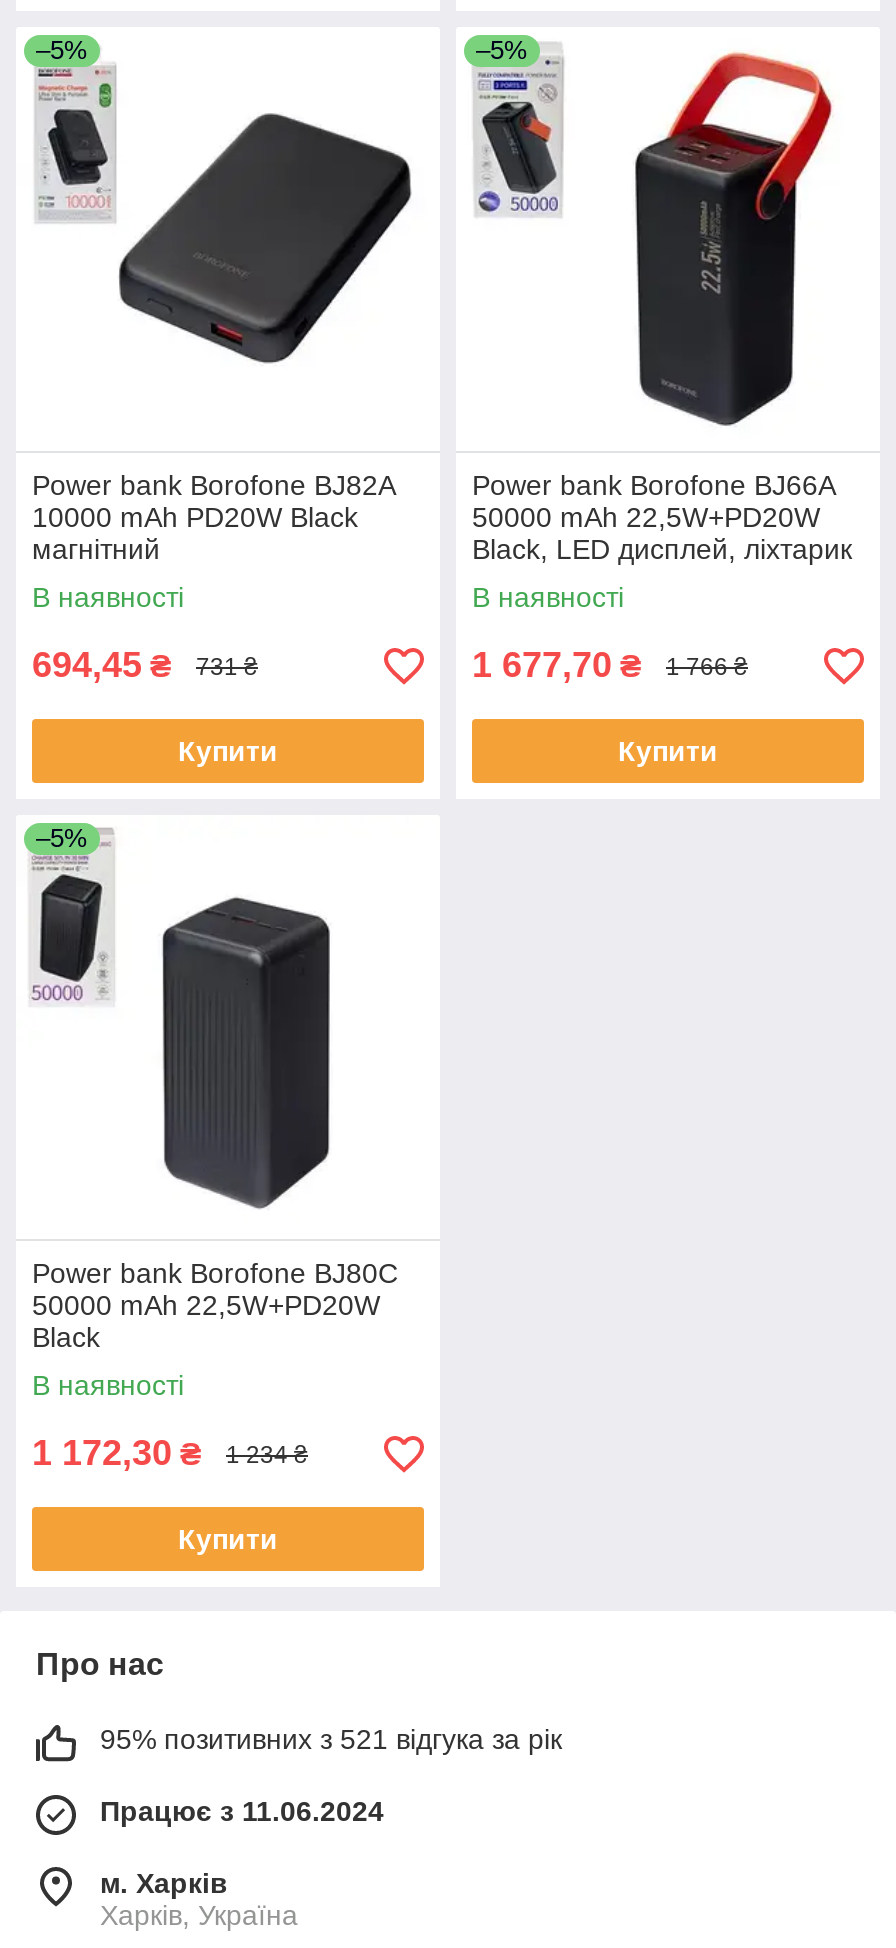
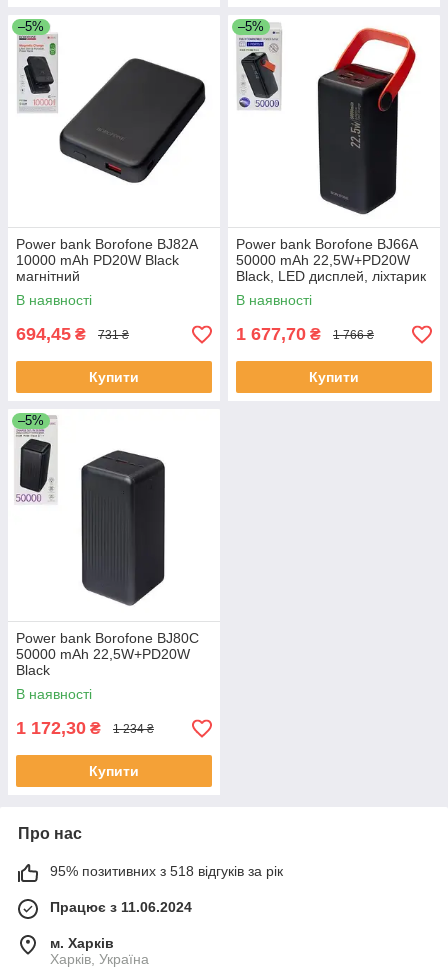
[100,1723,562,1755] 95% позитивних з 521 відгука за рік -> [50,863,283,879] 95% позитивних з 518 відгуків за рік

